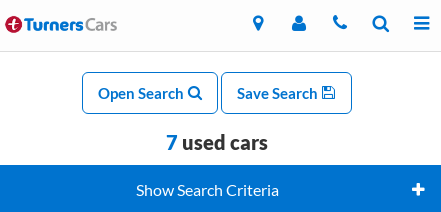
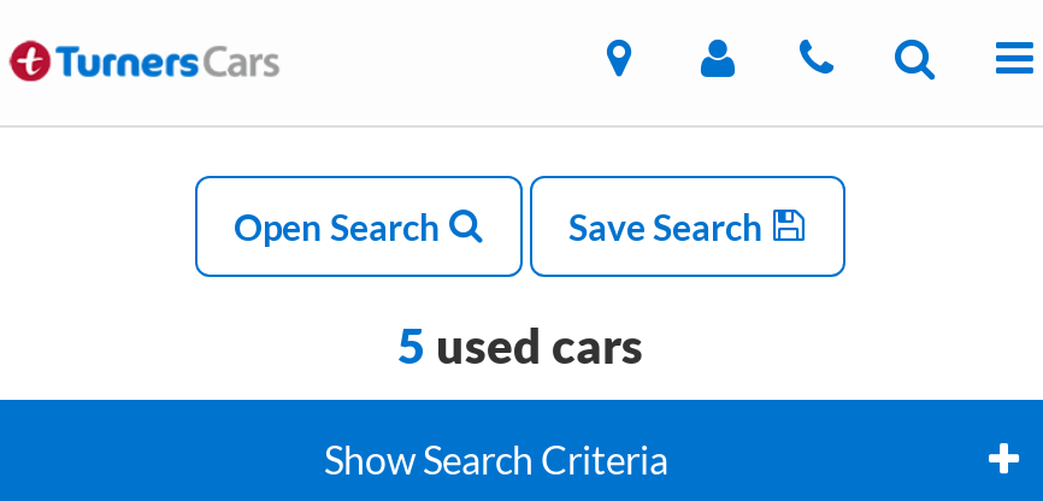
[166,130,268,154] 7 used cars -> [397,316,643,373] 5 used cars

